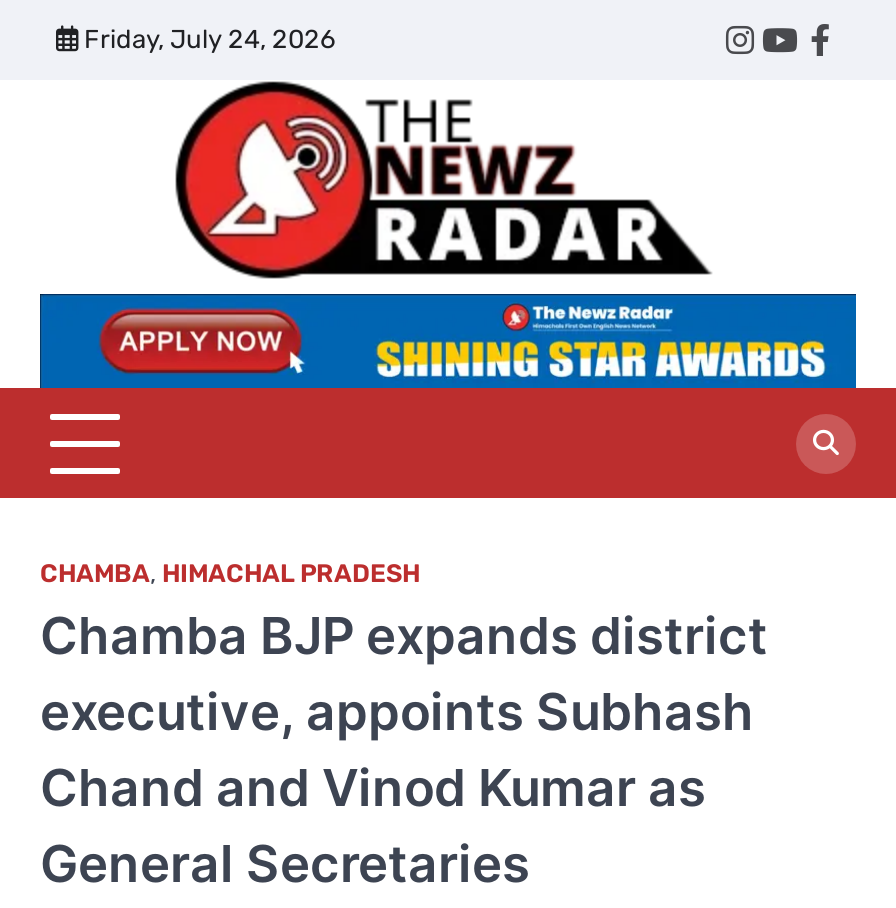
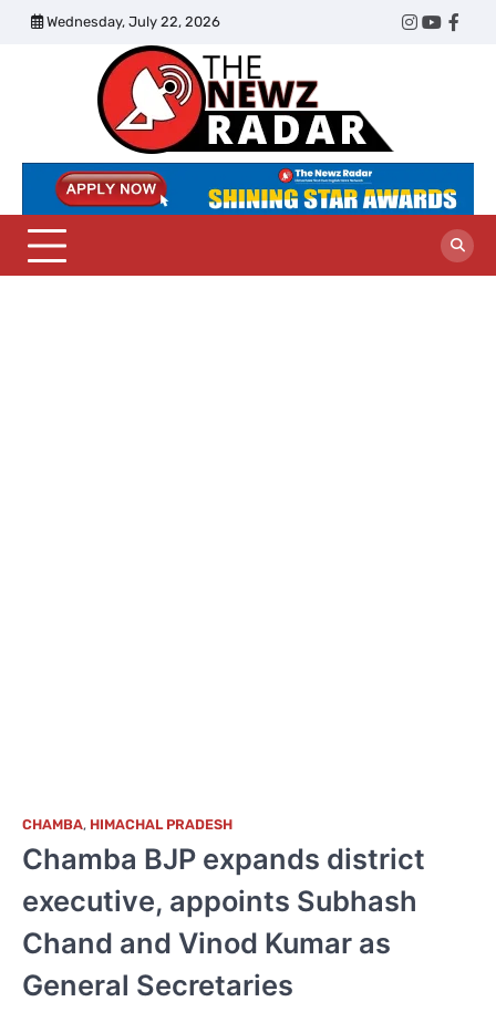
[84,24,336,54] Friday, July 24, 2026 -> [46,13,220,30] Wednesday, July 22, 2026

